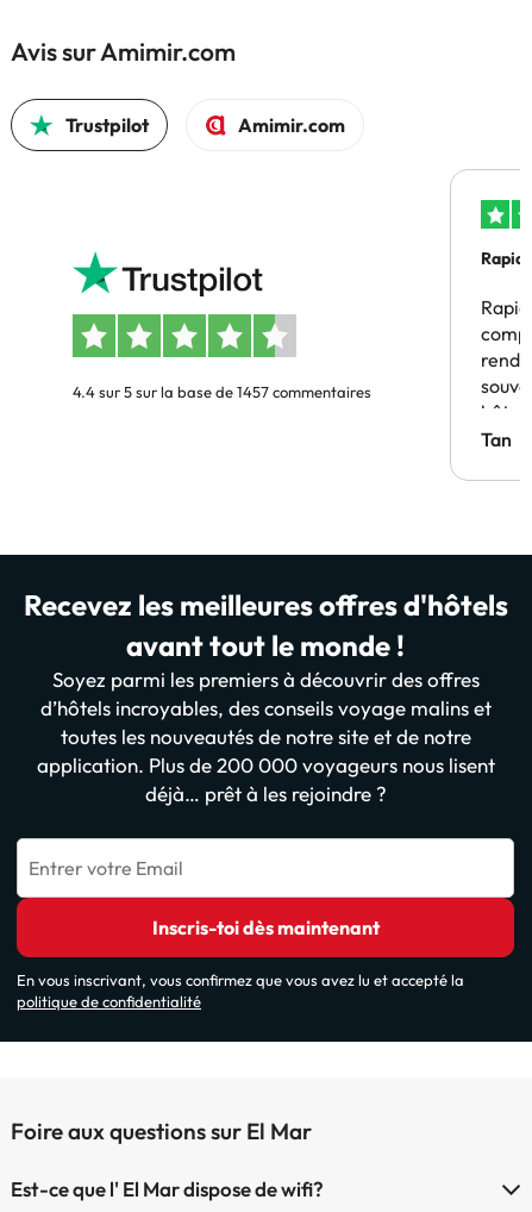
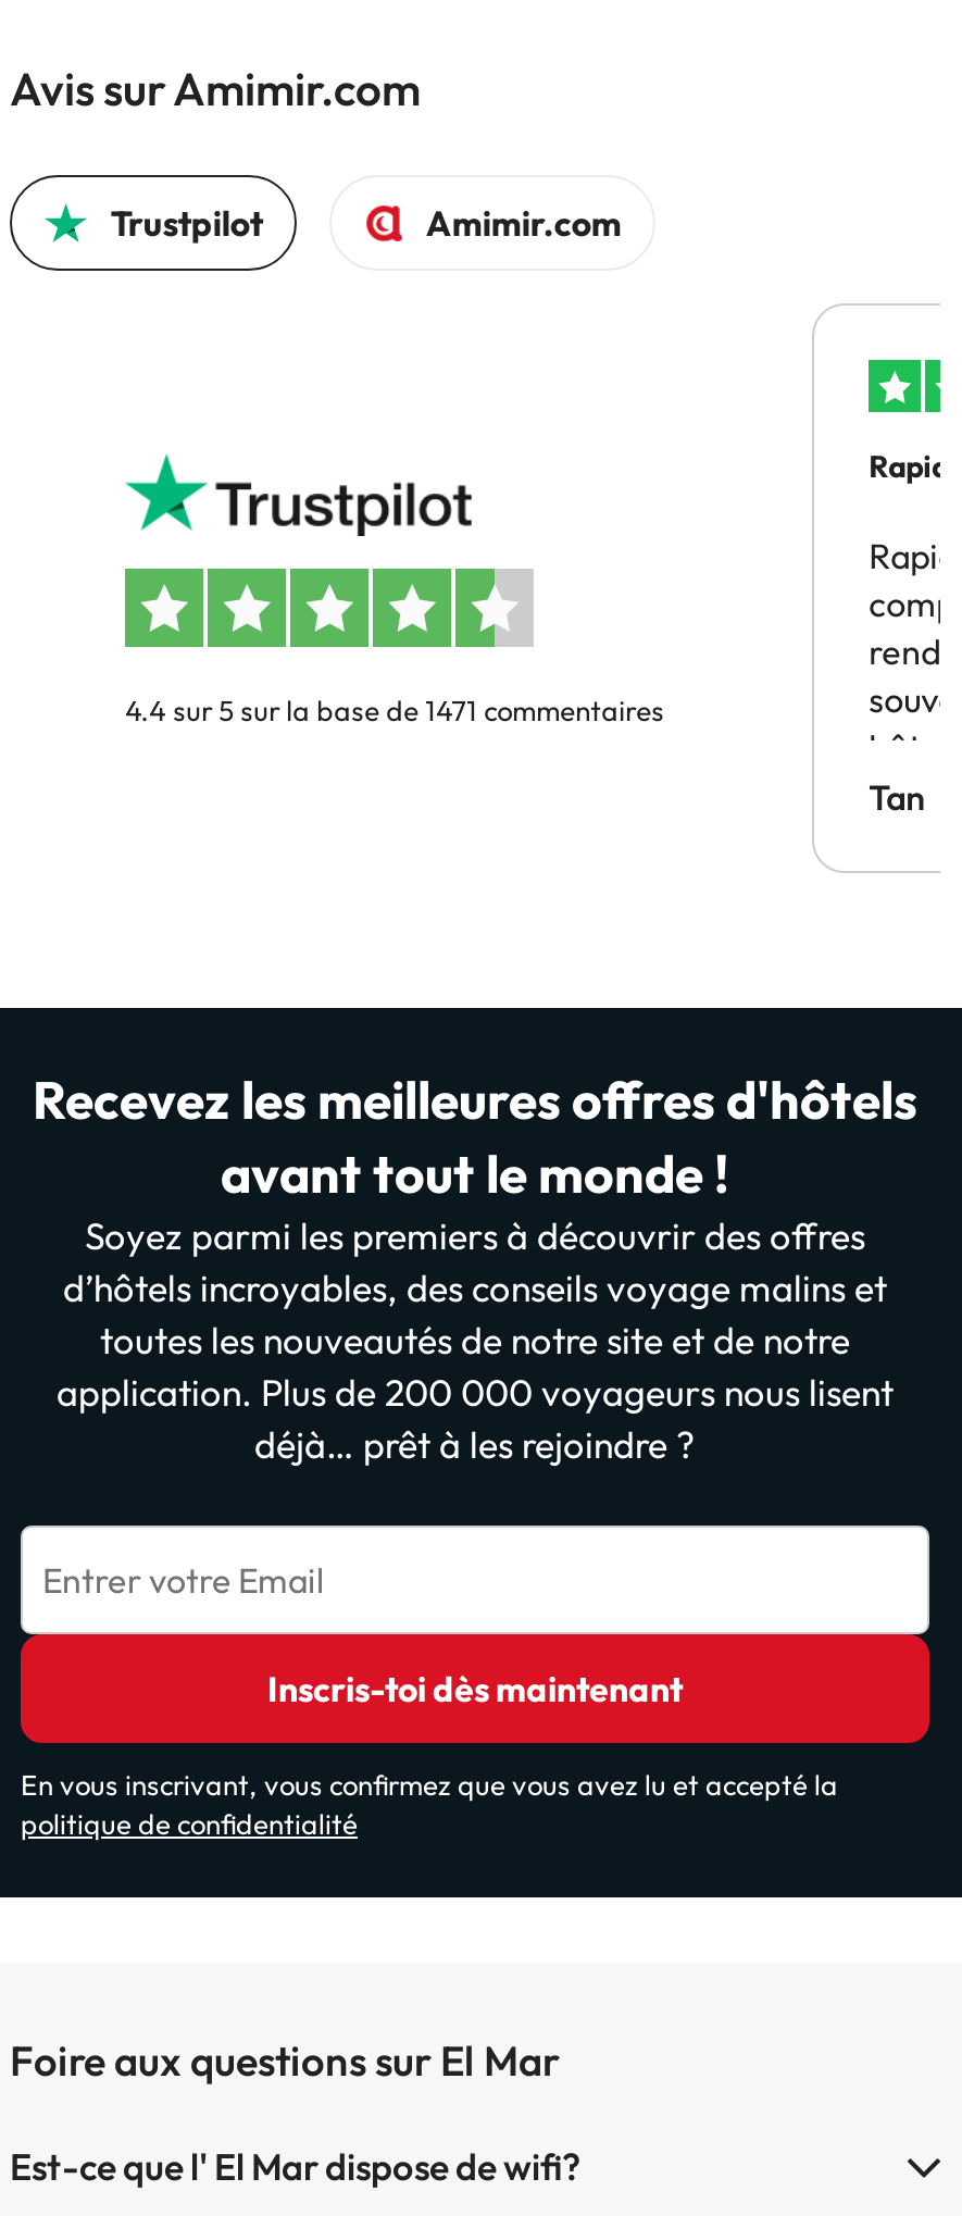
[72,382,371,401] 4.4 sur 5 sur la base de 1457 commentaires -> [125,692,664,727] 4.4 sur 5 sur la base de 1471 commentaires

